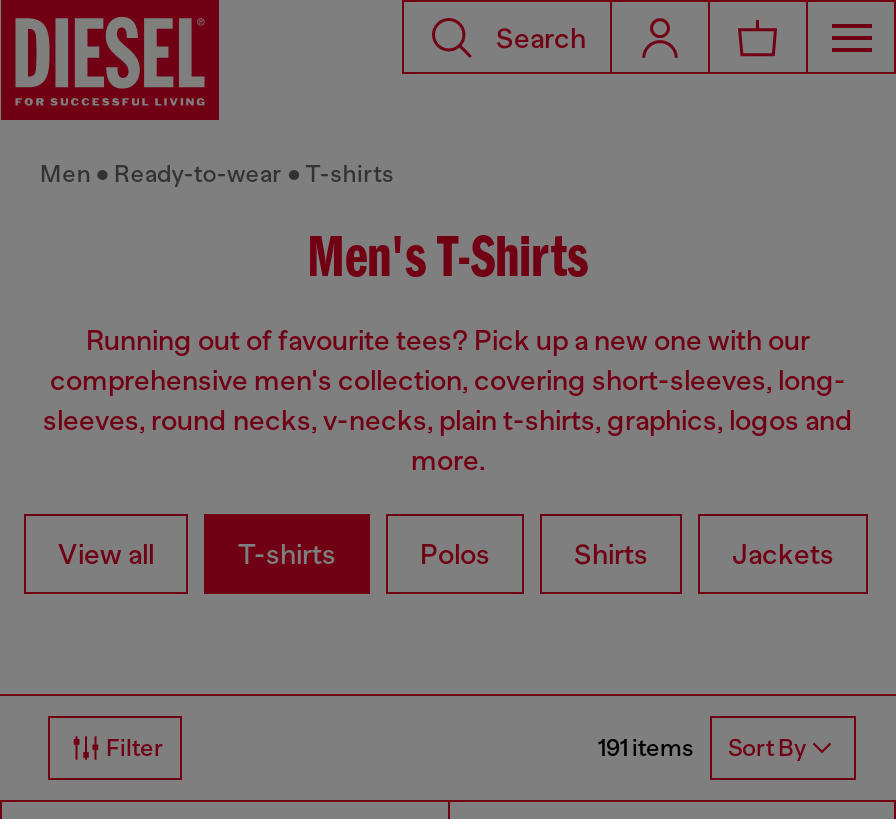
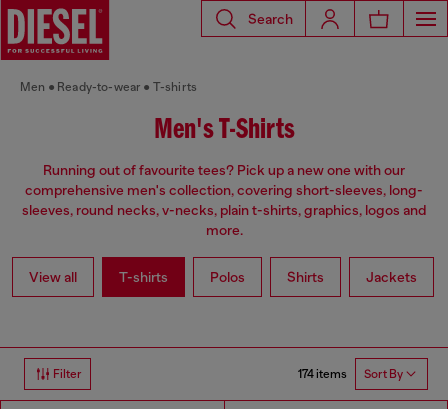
[598,734,806,763] 191 items Sort By -> [298,367,403,381] 174 items Sort By

